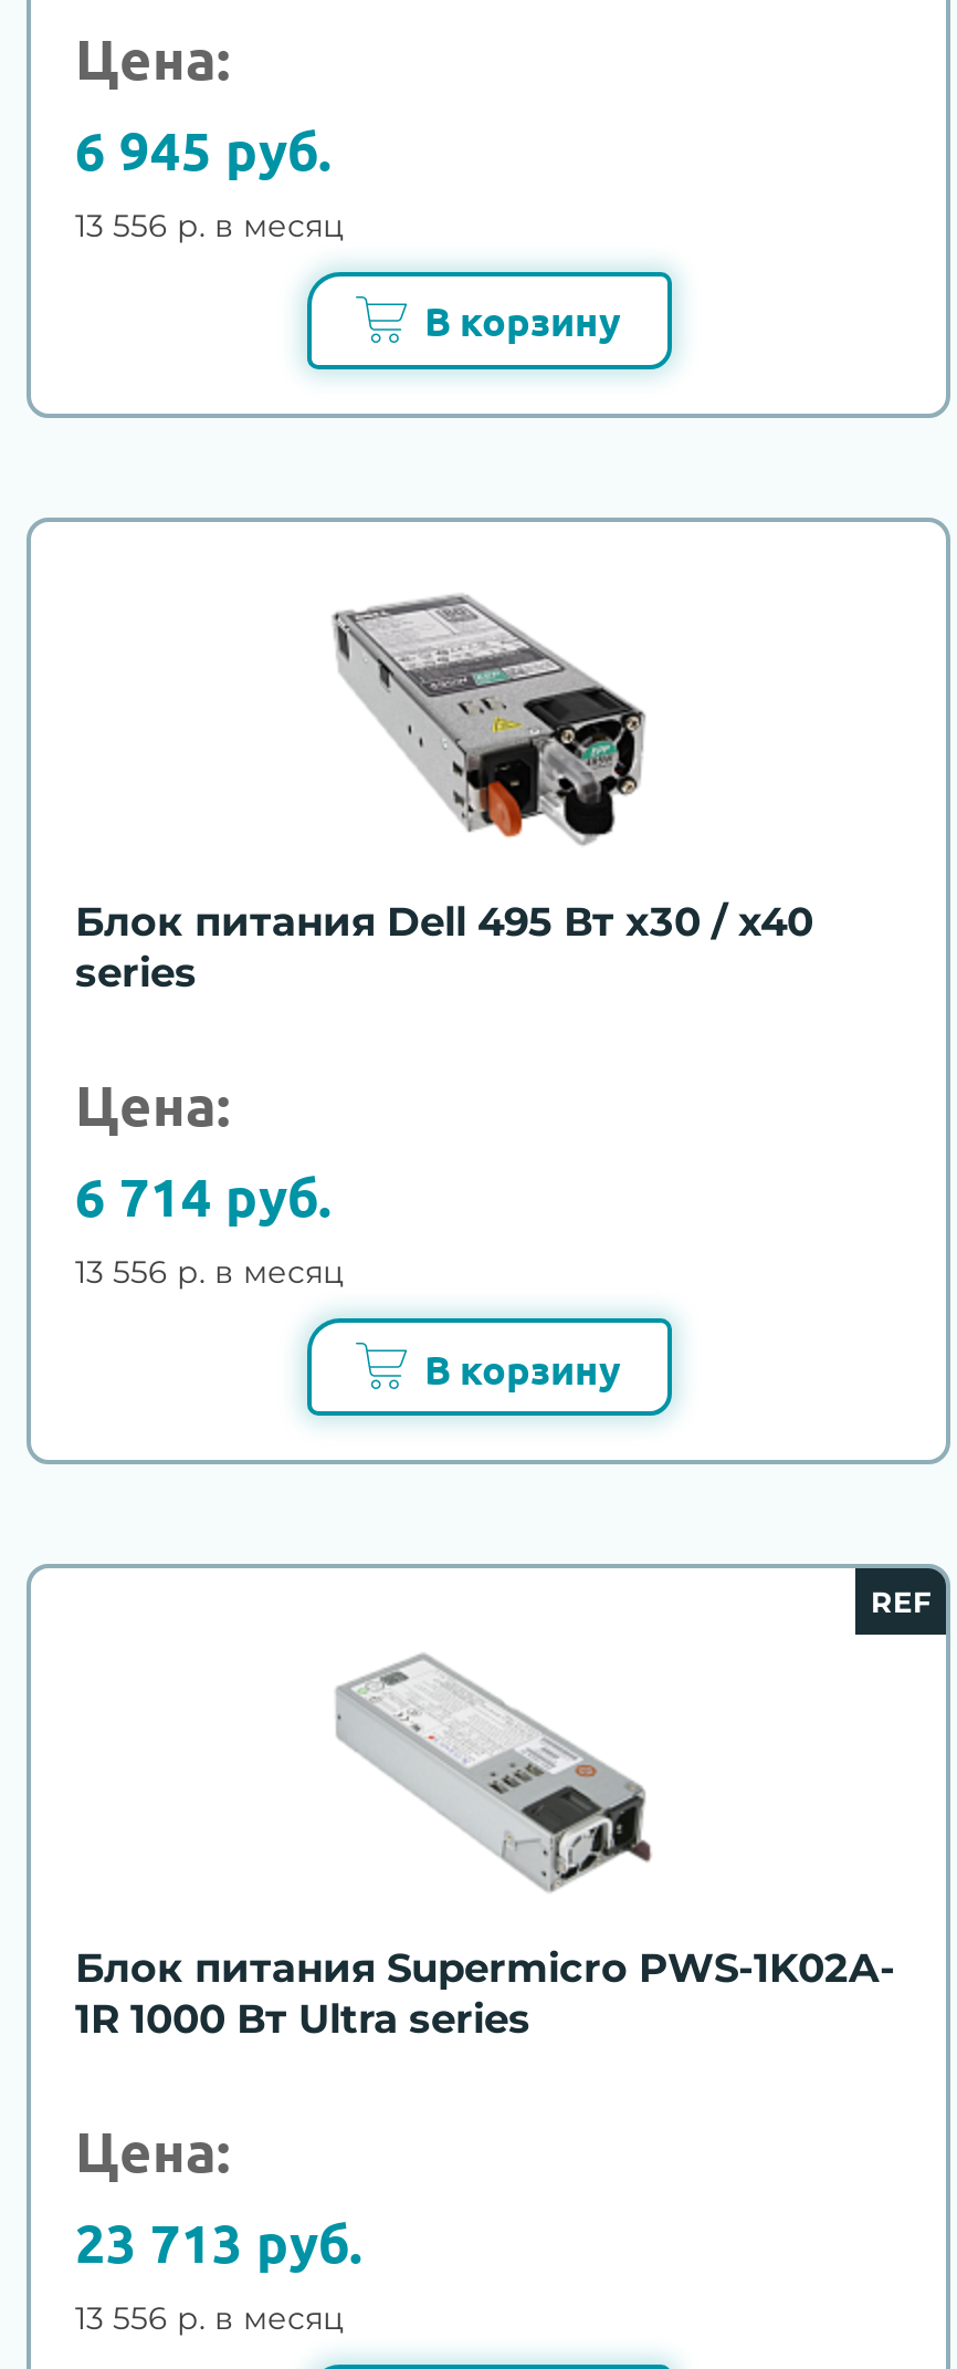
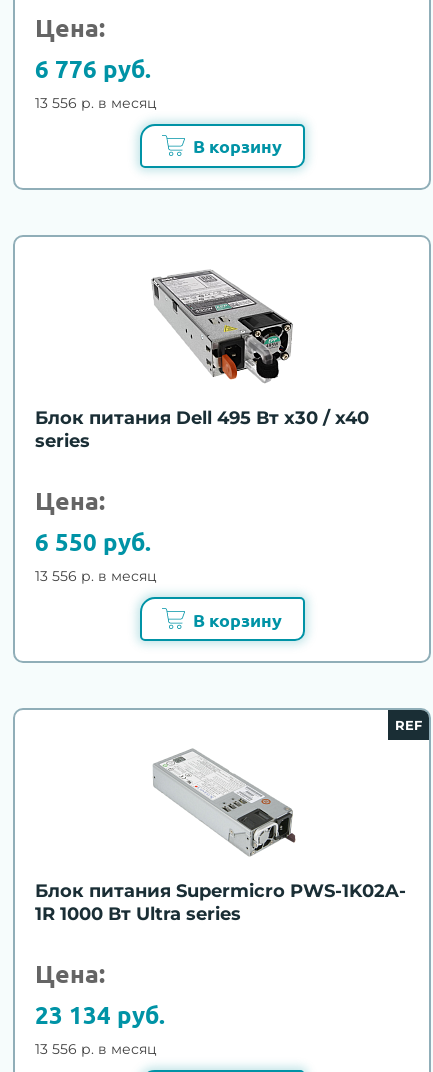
[75,114,332,183] 6 945 руб. -> [35,53,151,84] 6 776 руб.
[75,1161,332,1230] 6 714 руб. -> [35,526,151,557] 6 550 руб.
[75,2208,362,2277] 23 713 руб. -> [35,999,165,1030] 23 134 руб.

